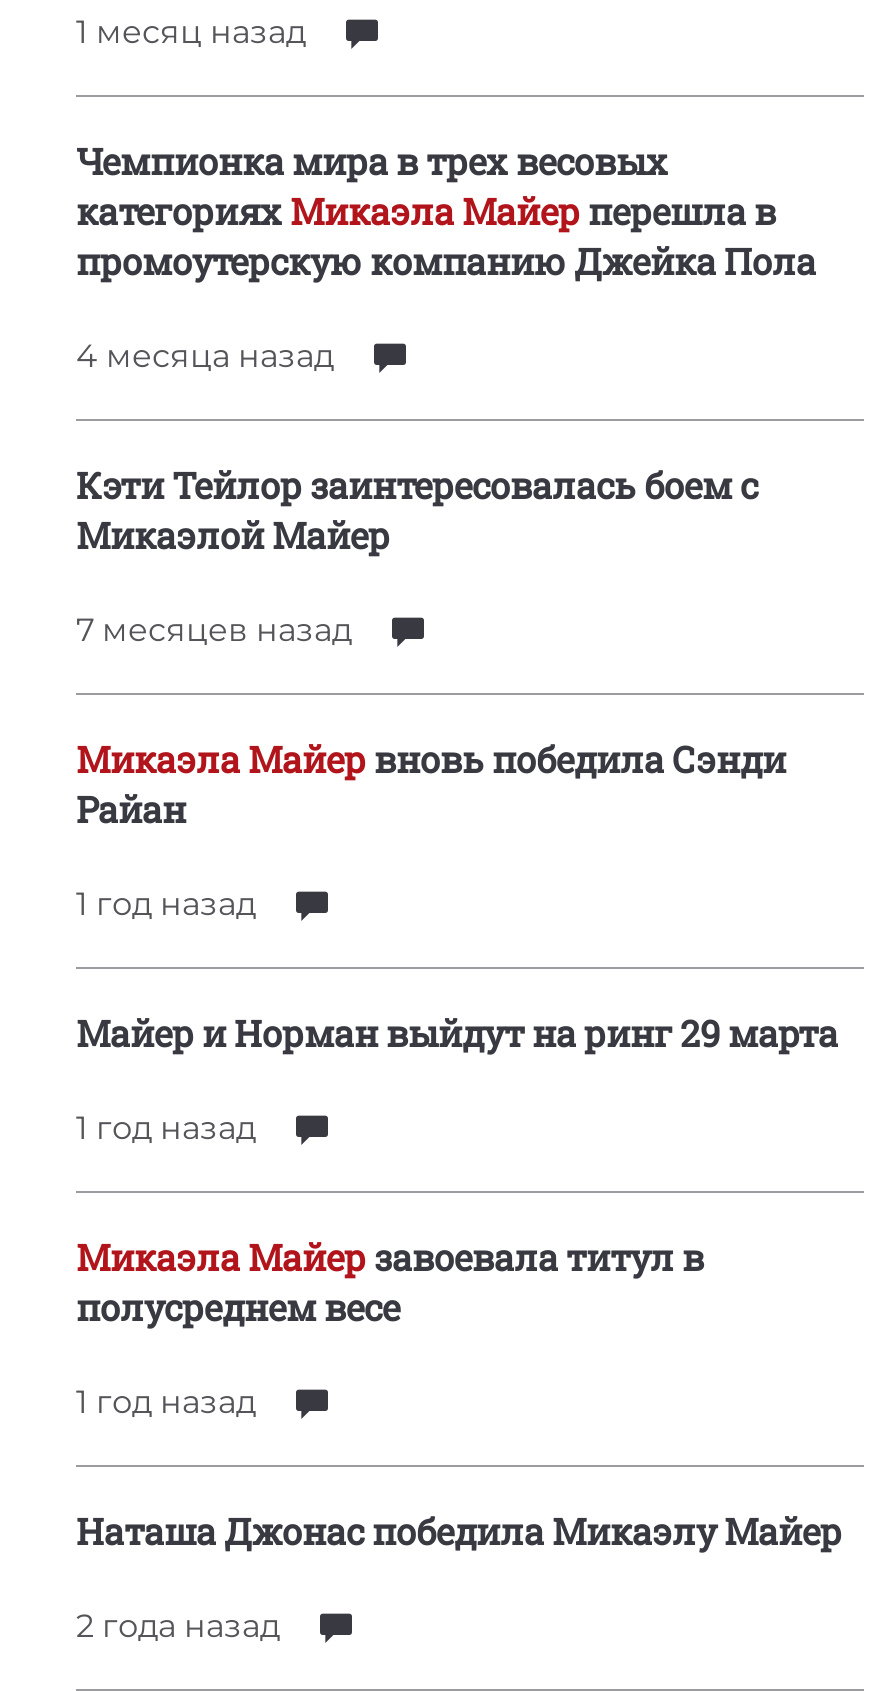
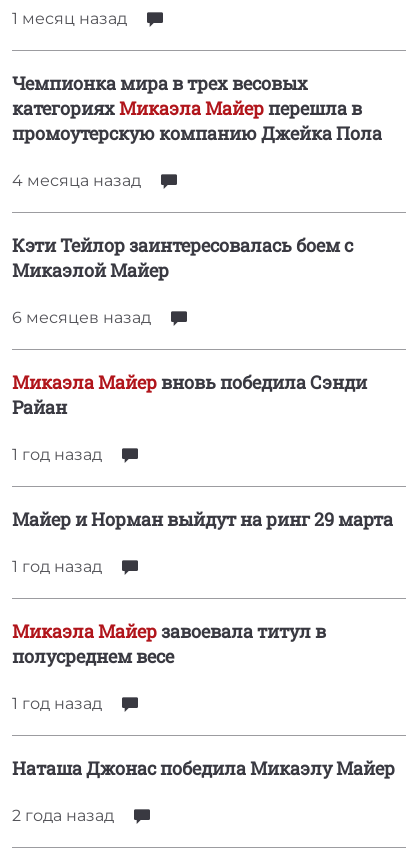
[76,611,352,649] 7 месяцев назад -> [12,308,151,327] 6 месяцев назад

